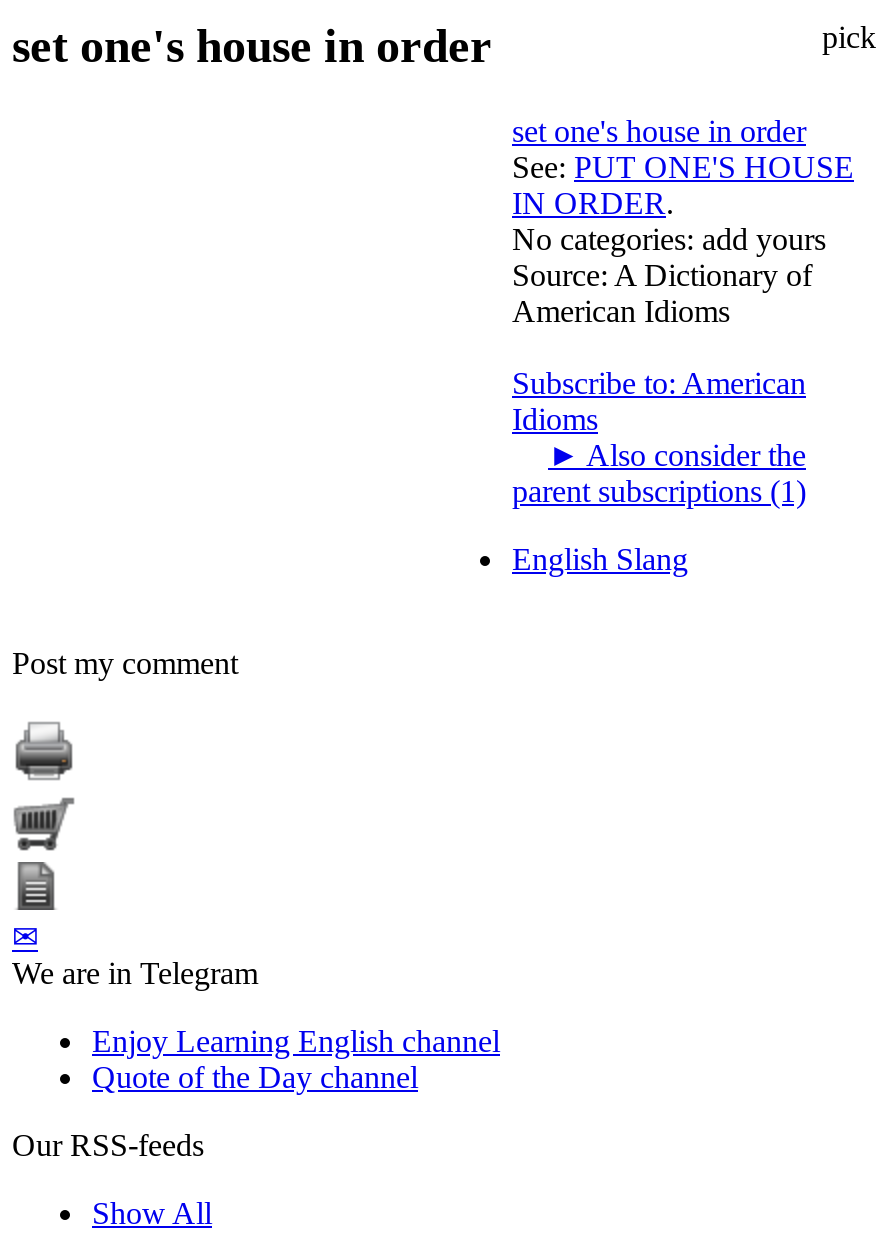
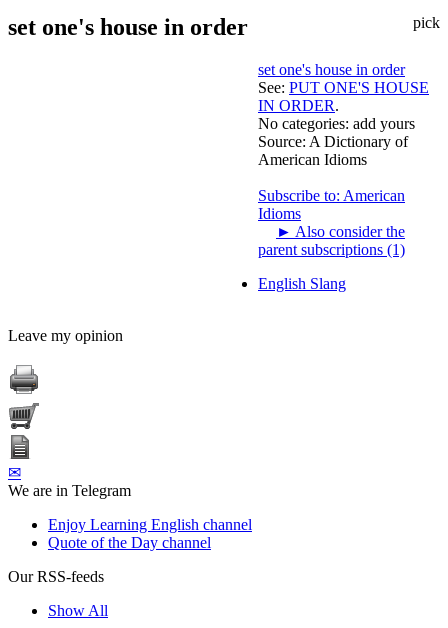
[12,646,238,680] Post my comment -> [8,327,123,344] Leave my opinion

